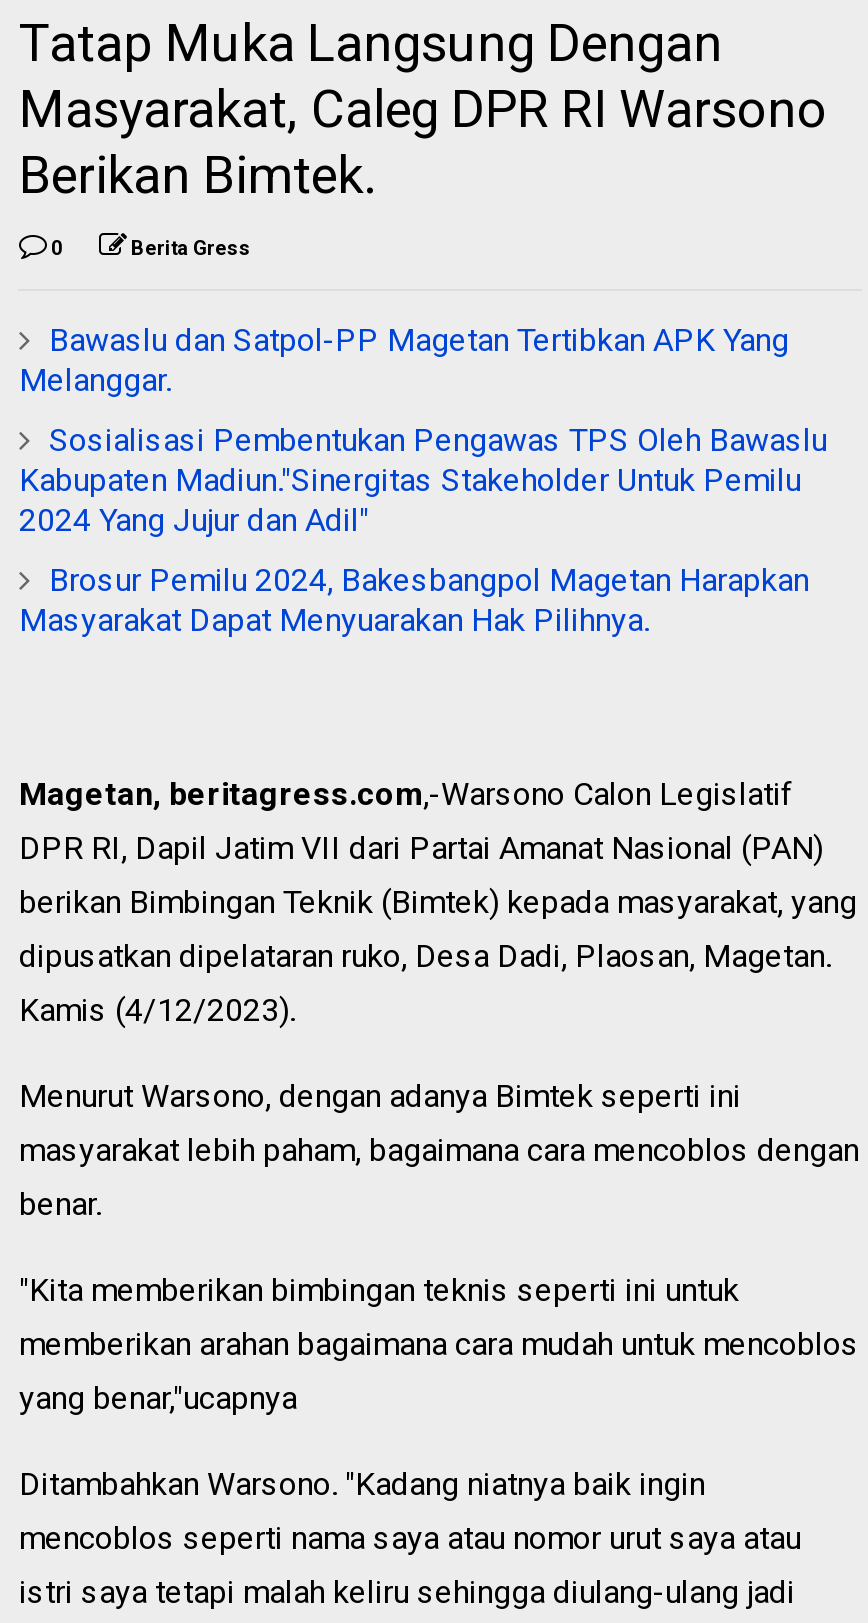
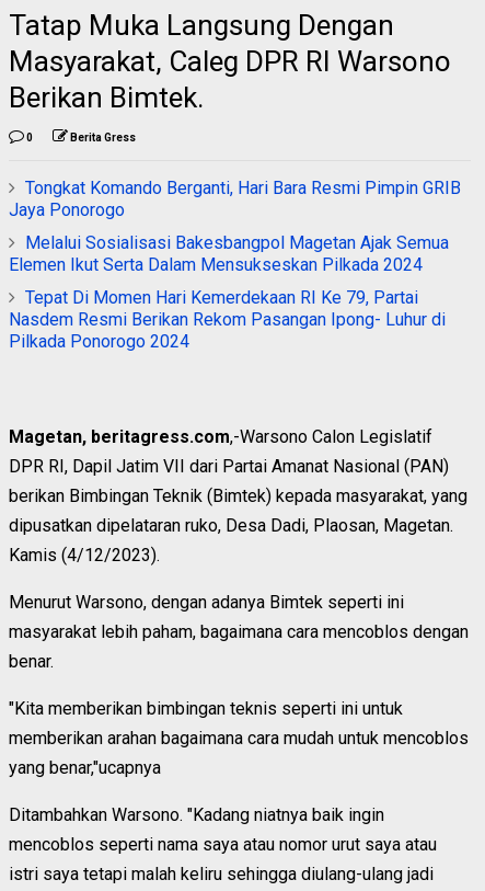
[19,321,789,399] Bawaslu dan Satpol-PP Magetan Tertibkan APK Yang | Melanggar. -> [9,178,461,220] Tongkat Komando Berganti, Hari Bara Resmi Pimpin GRIB | Jaya Ponorogo
[19,421,827,539] Sosialisasi Pembentukan Pengawas TPS Oleh Bawaslu | Kabupaten Madiun."Sinergitas Stakeholder Untuk Pemilu | 2024 Yang Jujur dan Adil" -> [9,232,449,275] Melalui Sosialisasi Bakesbangpol Magetan Ajak Semua | Elemen Ikut Serta Dalam Mensukseskan Pilkada 2024
[19,561,809,639] Brosur Pemilu 2024, Bakesbangpol Magetan Harapkan | Masyarakat Dapat Menyuarakan Hak Pilihnya. -> [9,287,446,352] Tepat Di Momen Hari Kemerdekaan RI Ke 79, Partai | Nasdem Resmi Berikan Rekom Pasangan Ipong- Luhur di | Pilkada Ponorogo 2024

